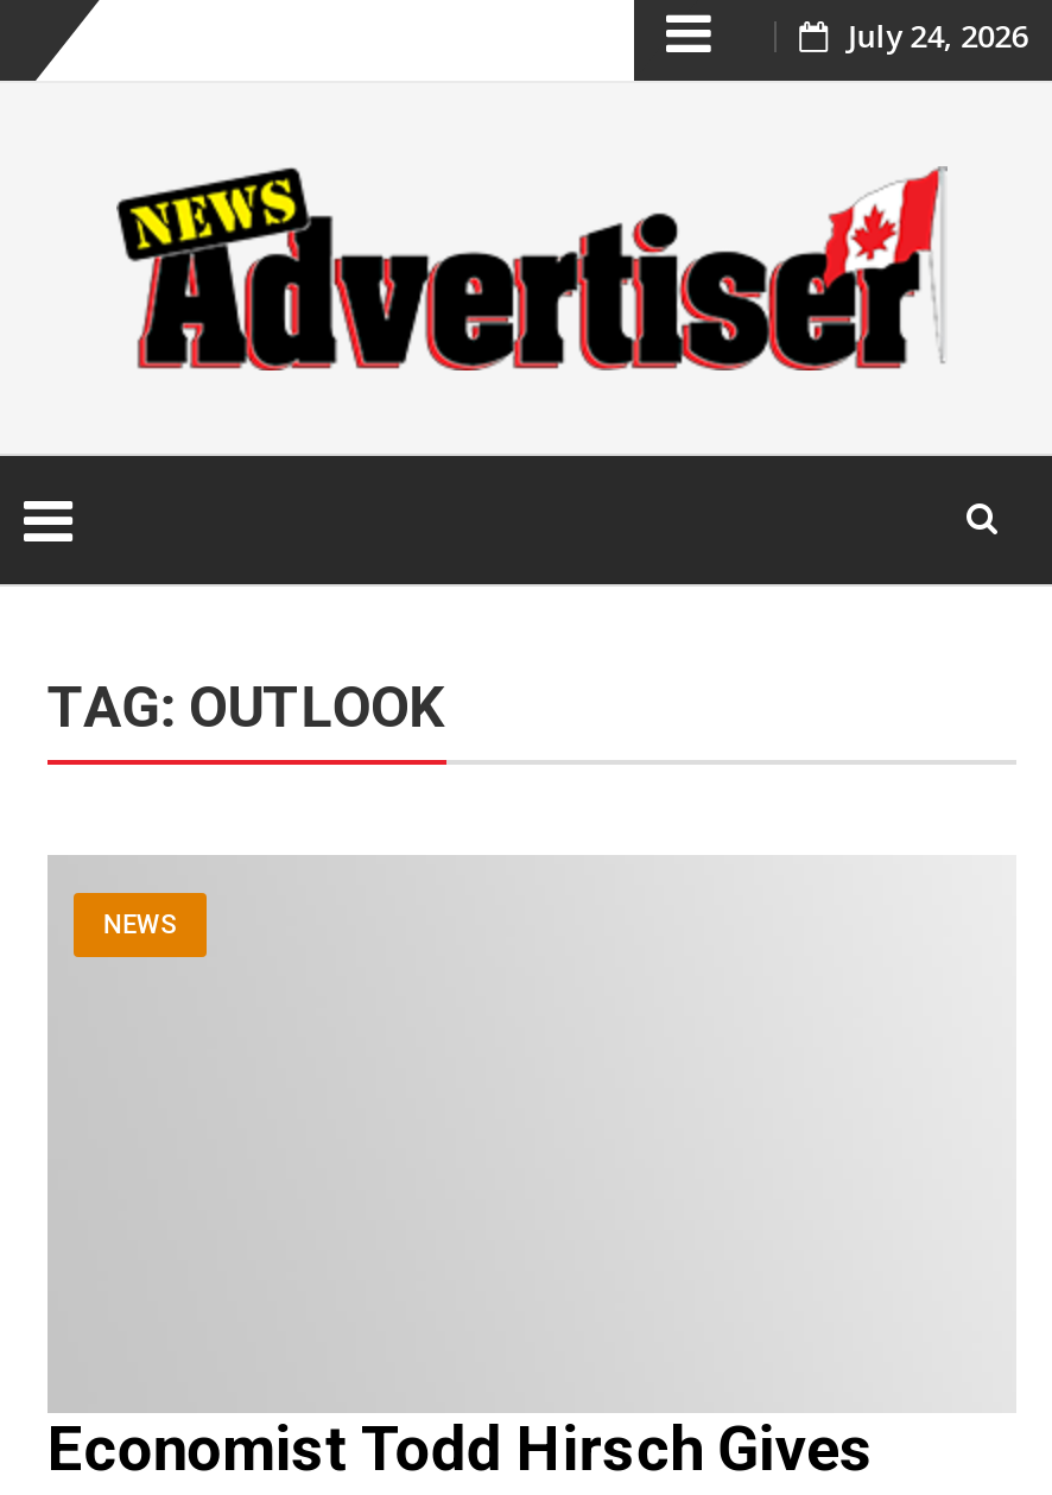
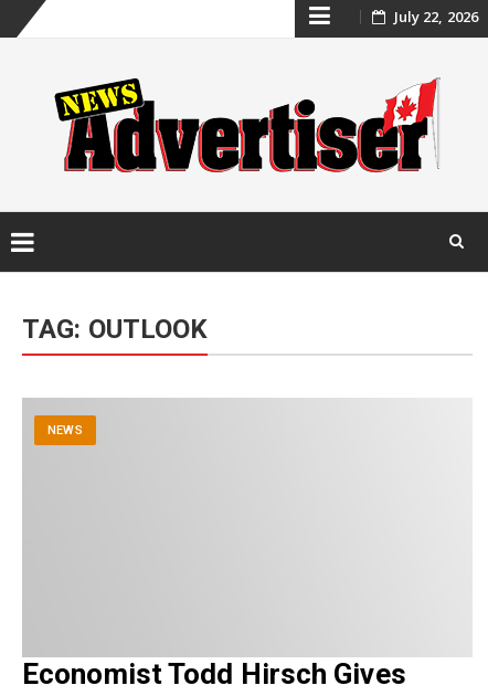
[847,14,1028,57] July 24, 2026 -> [394,7,478,27] July 22, 2026

